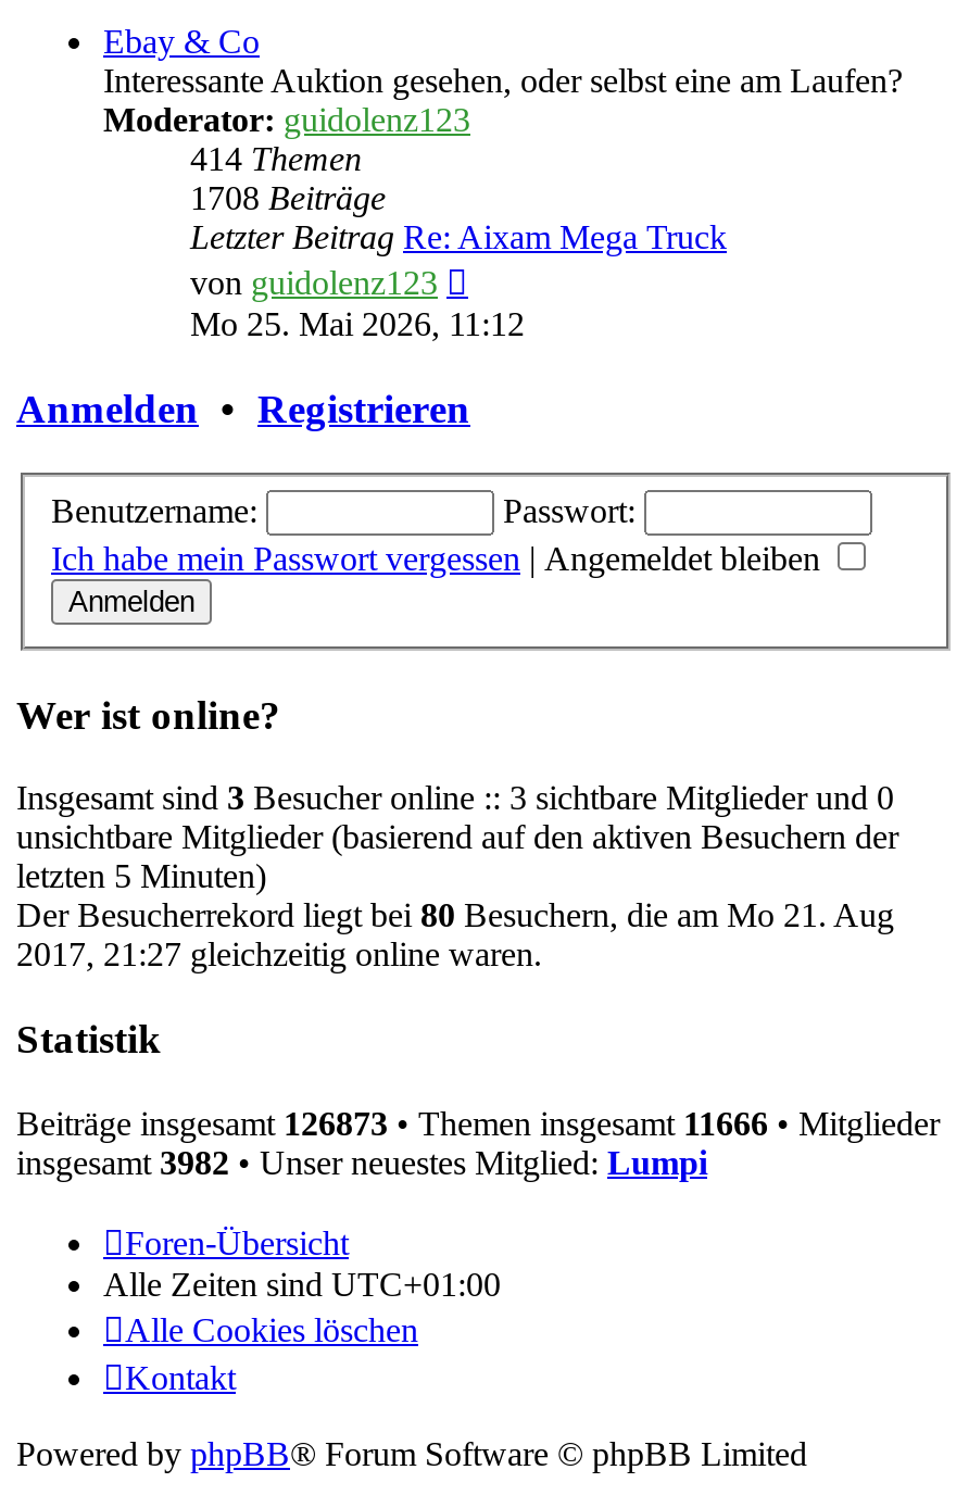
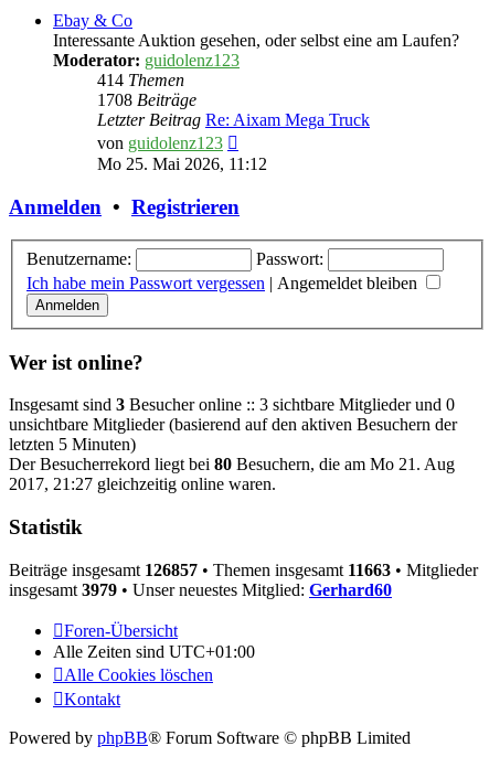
[16,1105,940,1142] Beiträge insgesamt 126873 • Themen insgesamt 11666 • Mitglieder -> [9,560,478,579] Beiträge insgesamt 126857 • Themen insgesamt 11663 • Mitglieder
[16,1144,707,1181] insgesamt 3982 • Unser neuestes Mitglied: Lumpi -> [9,580,392,599] insgesamt 3979 • Unser neuestes Mitglied: Gerhard60

